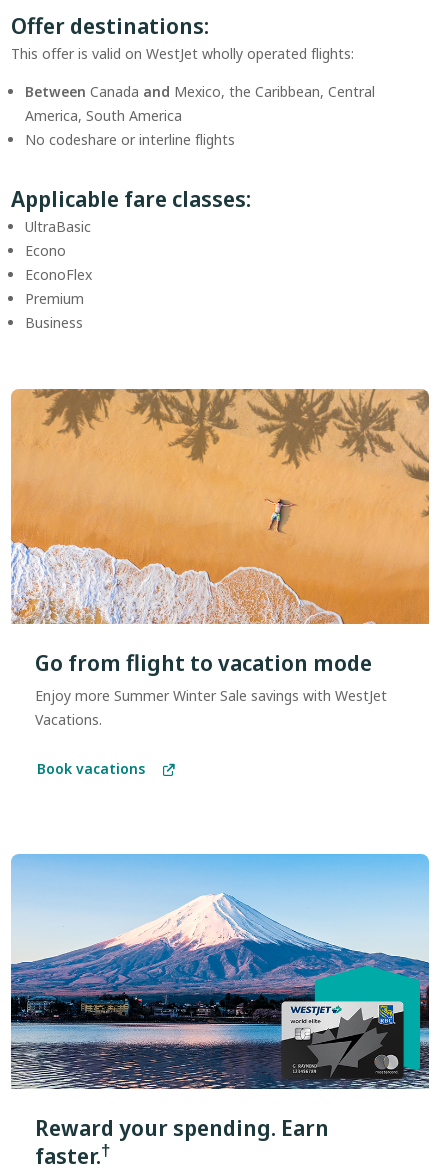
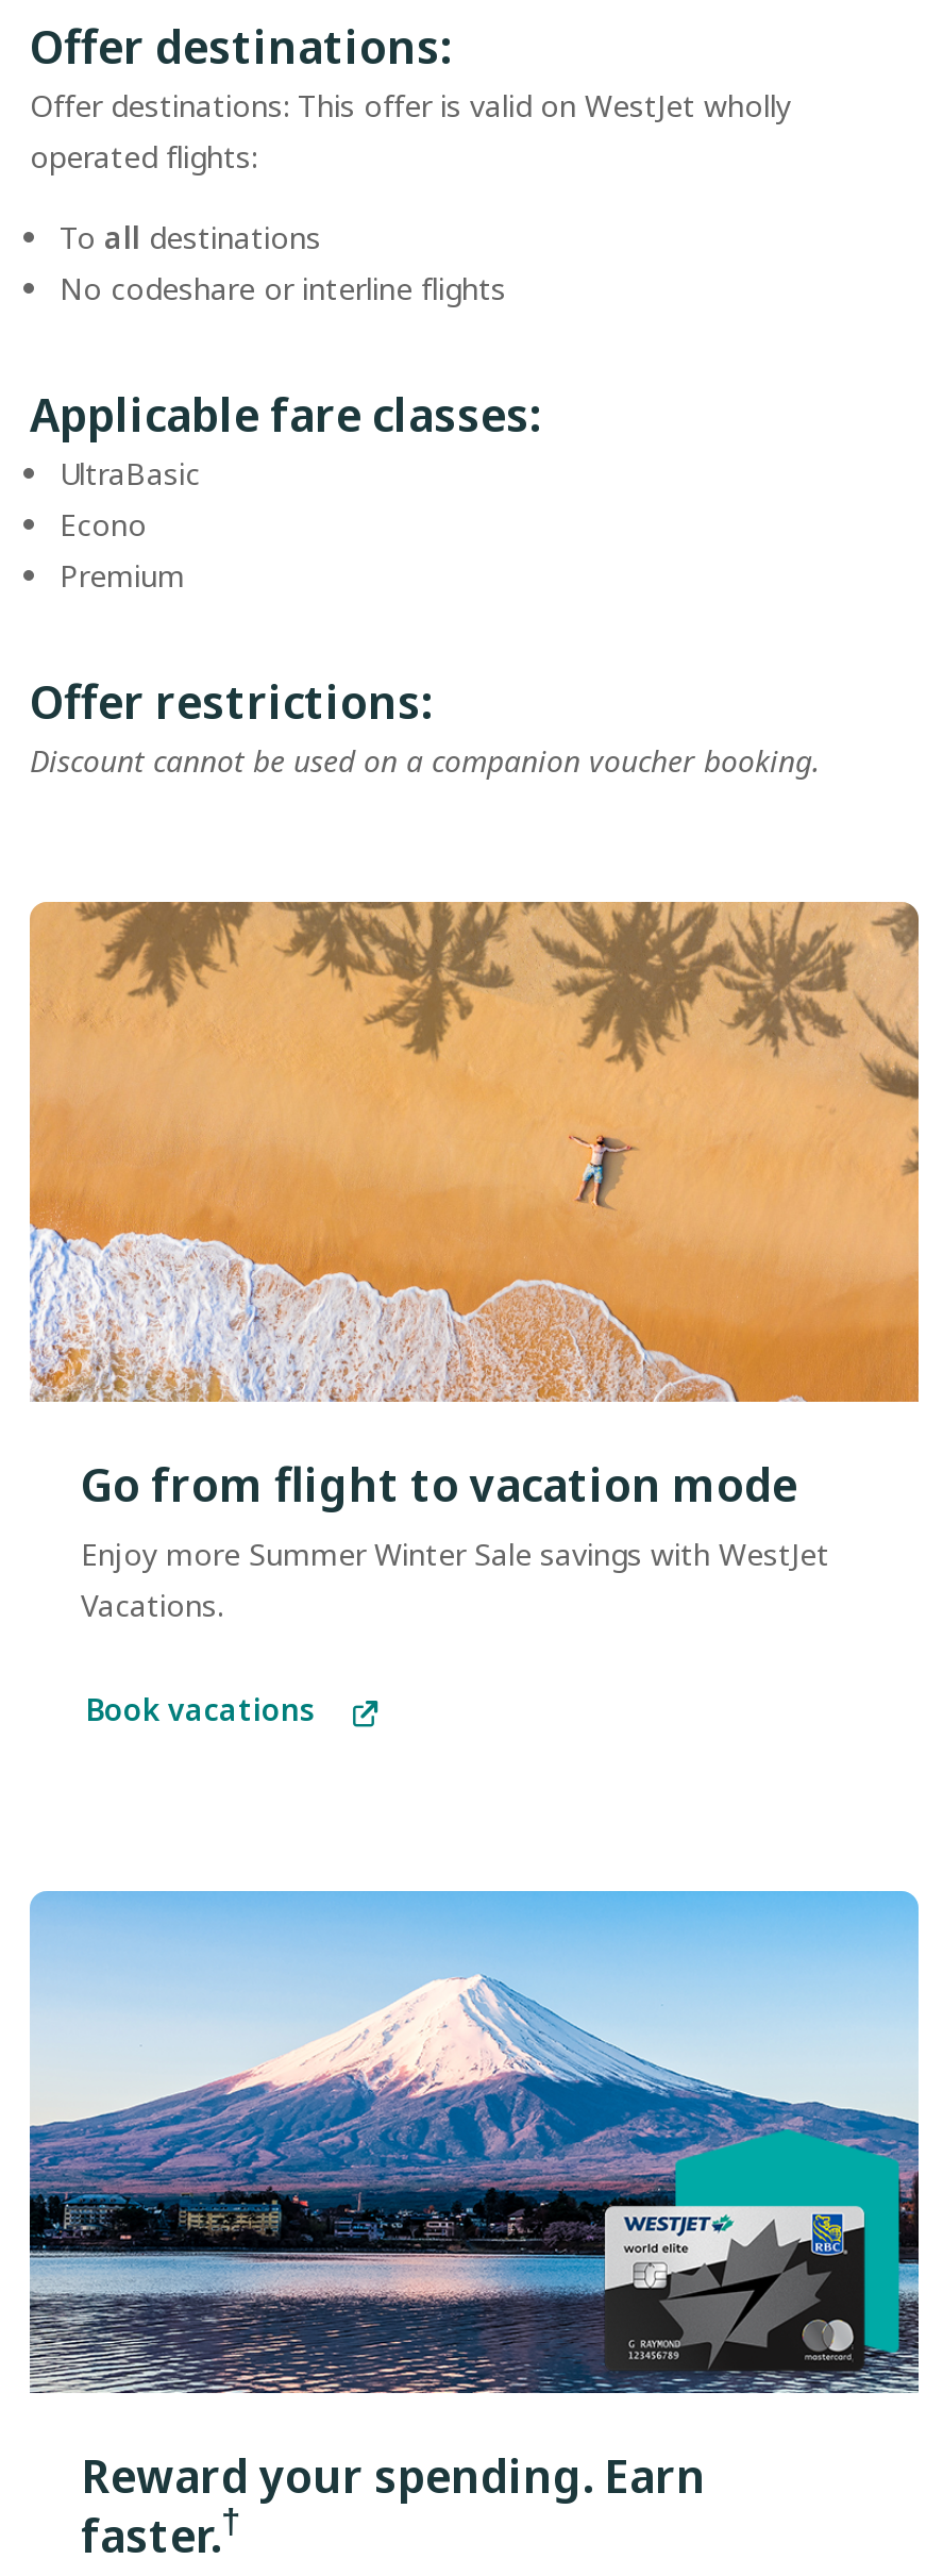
[11,44,354,63] This offer is valid on WestJet wholly operated flights: -> [30,85,791,177] Offer destinations: This offer is valid on WestJet wholly | operated flights:
[25,82,375,125] Between Canada and Mexico, the Caribbean, Central | America, South America -> [60,217,321,258] To all destinations
[25,265,92,284] EconoFlex -> none
moved [25,289,84,308] -> [60,555,185,596]: Premium
[25,313,83,332] Business -> [30,668,821,781] Offer restrictions: | Discount cannot be used on a companion voucher booking.

